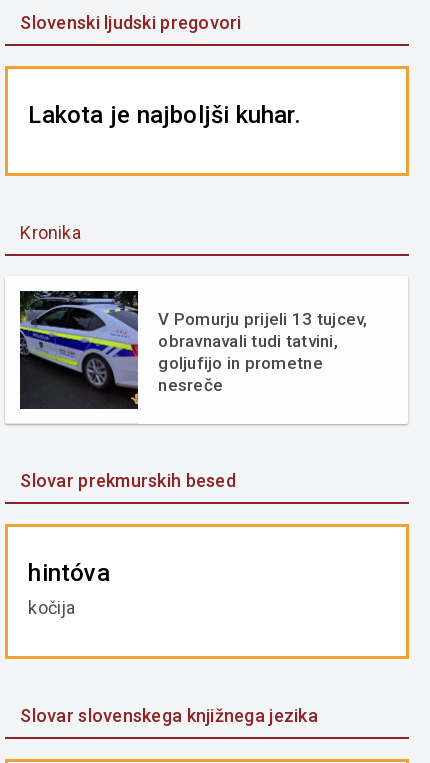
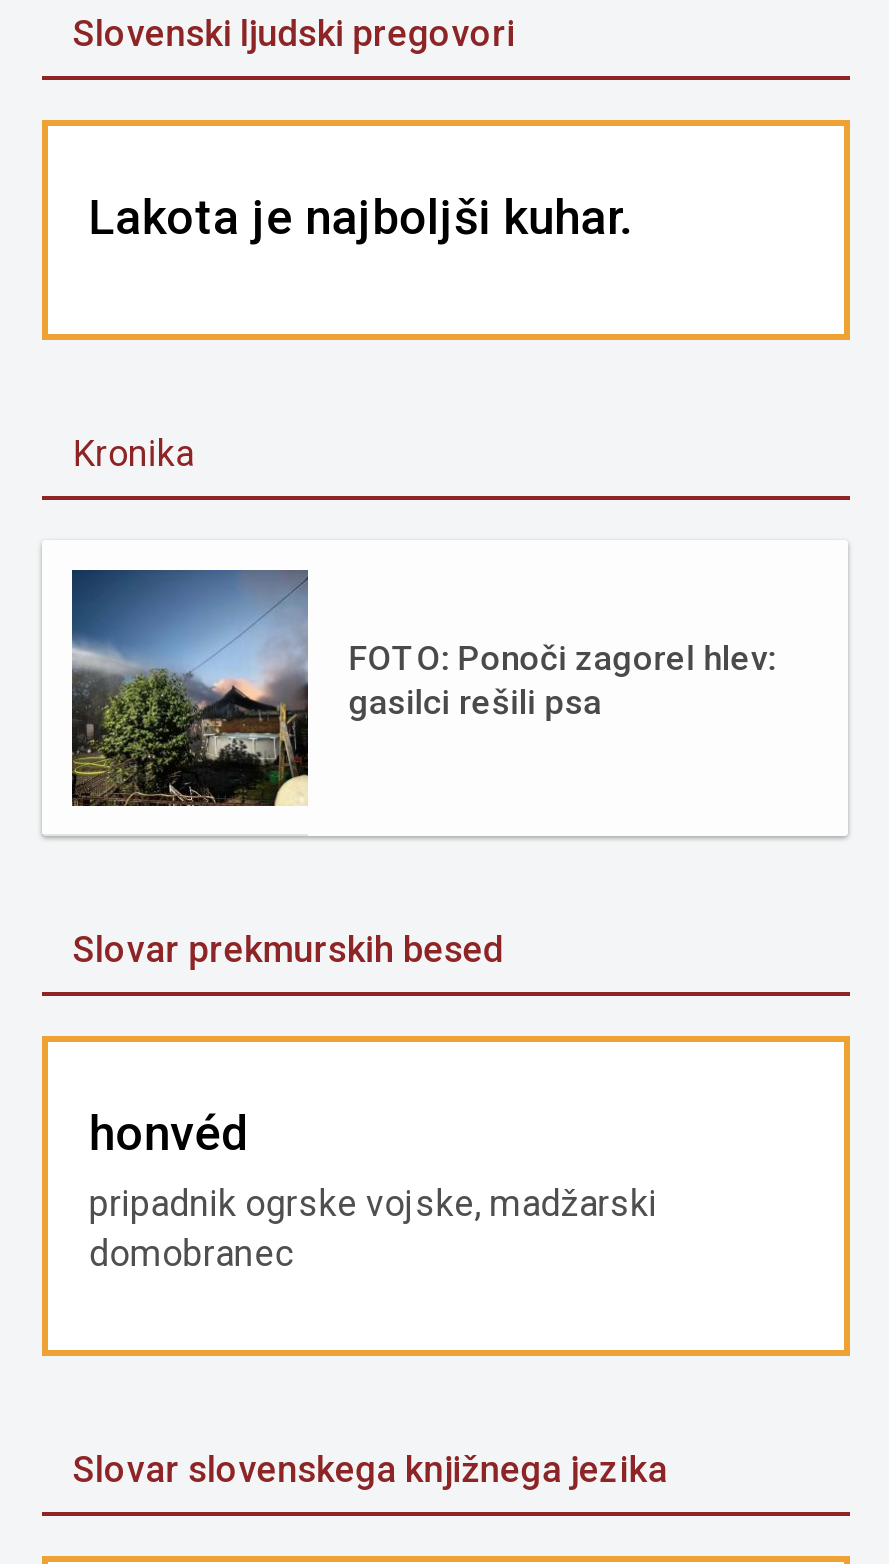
[20,290,367,410] [image] | V Pomurju prijeli 13 tujcev, | obravnavali tudi tatvini, | goljufijo in prometne | nesreče -> [70,568,776,808] [image] | FOTO: Ponoči zagorel hlev: | gasilci rešili psa
[28,559,110,618] hintóva | kočija -> [89,1107,657,1275] honvéd | pripadnik ogrske vojske, madžarski | domobranec

